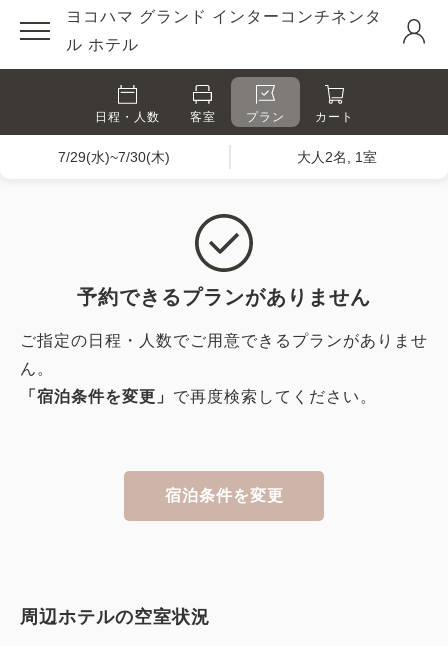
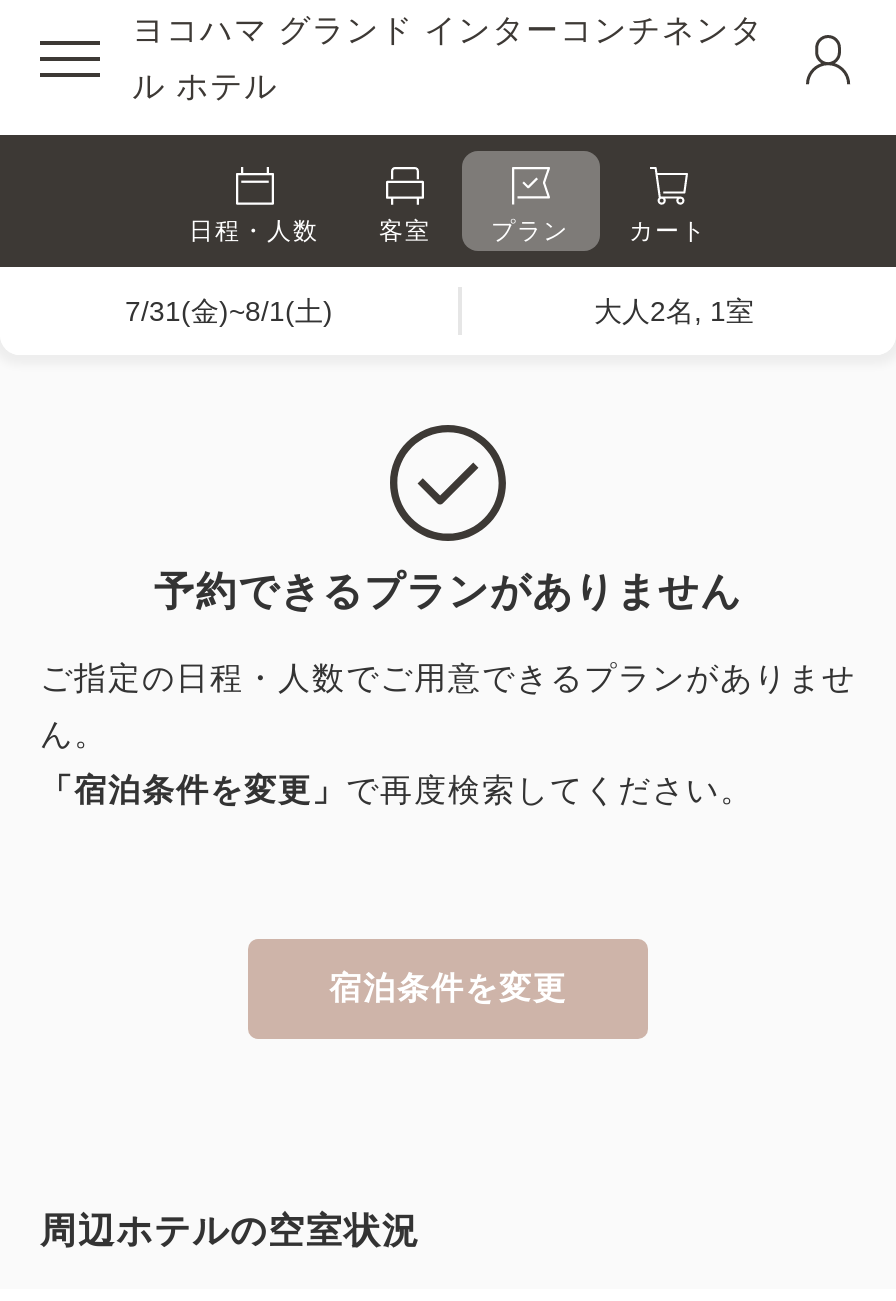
[58,149,170,165] 7/29(水)~7/30(木) -> [125,295,333,327] 7/31(金)~8/1(土)

